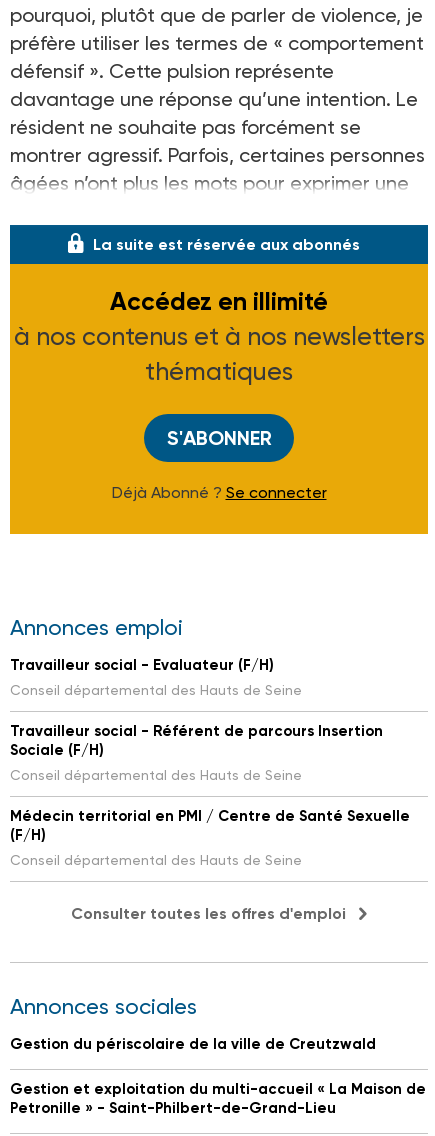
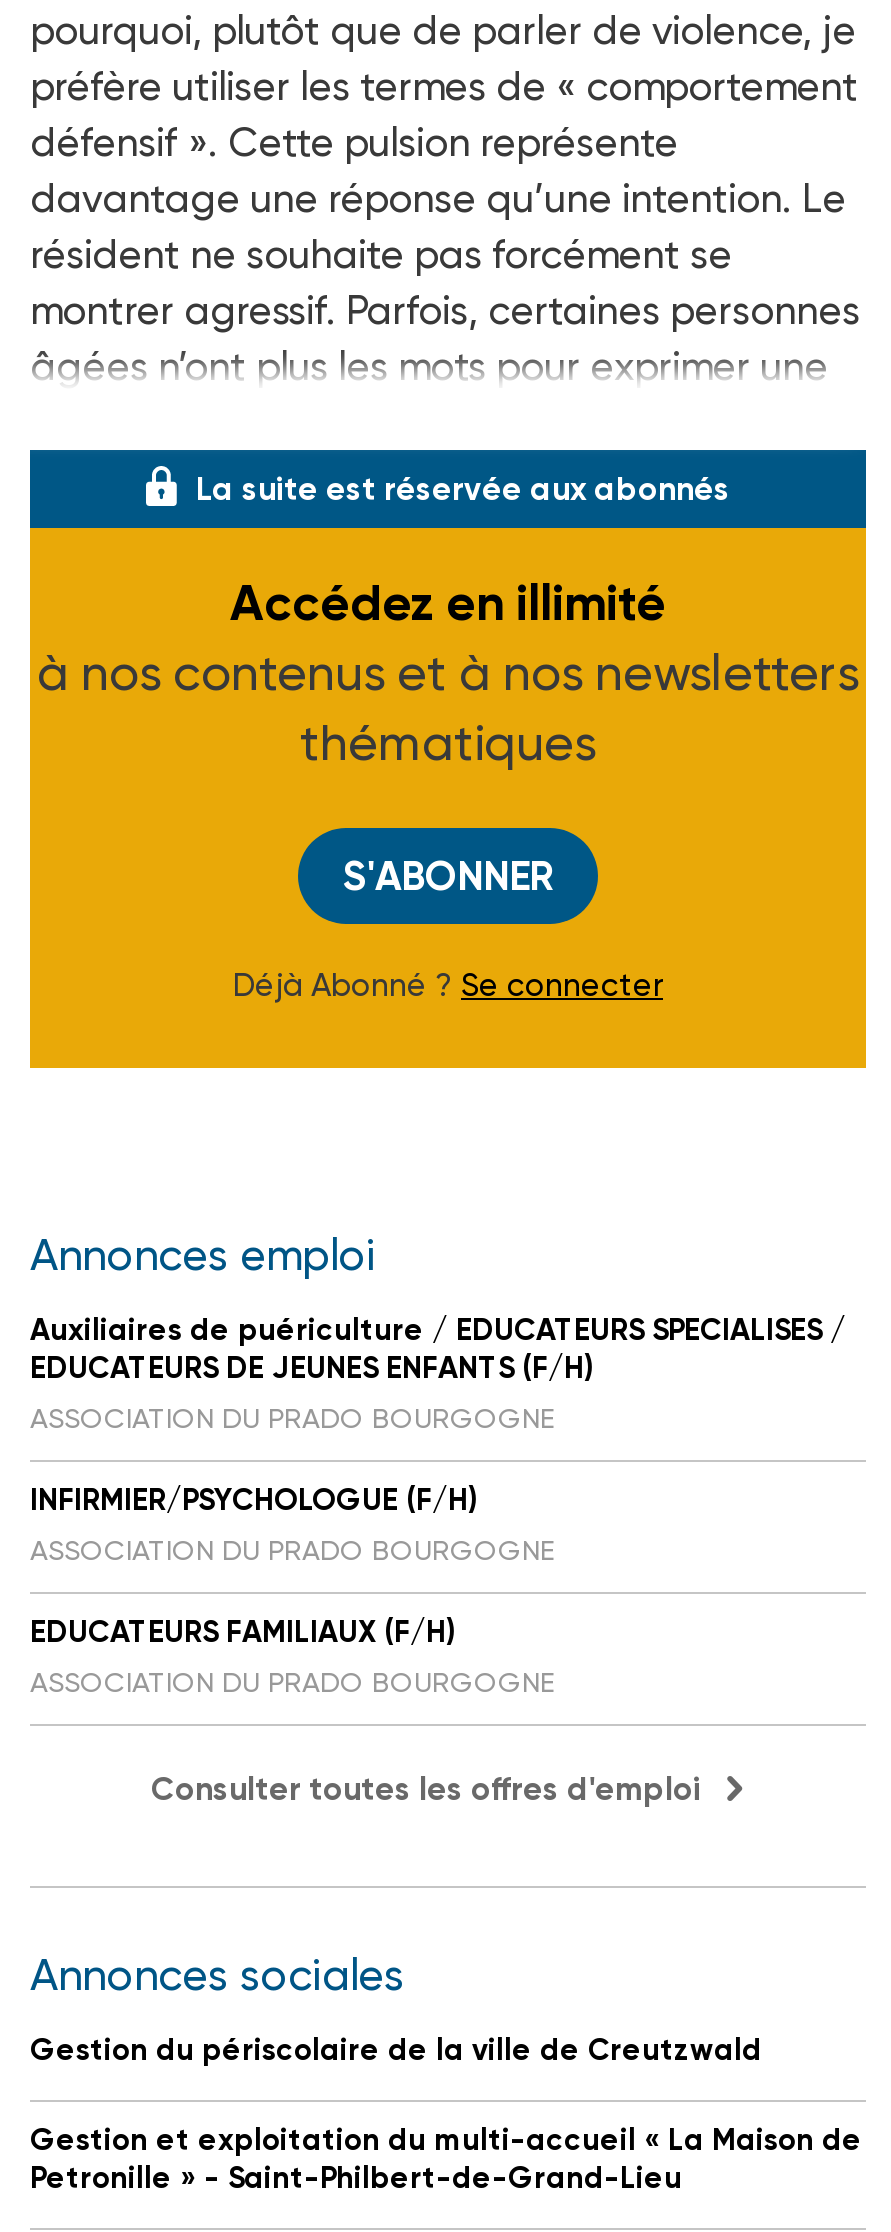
[10,656,302,698] Travailleur social - Evaluateur (F/H) | Conseil départemental des Hauts de Seine -> [30,1312,846,1434] Auxiliaires de puériculture / EDUCATEURS SPECIALISES / | EDUCATEURS DE JEUNES ENFANTS (F/H) | ASSOCIATION DU PRADO BOURGOGNE
[10,722,383,783] Travailleur social - Référent de parcours Insertion | Sociale (F/H) | Conseil départemental des Hauts de Seine -> [30,1482,554,1566] INFIRMIER/PSYCHOLOGUE (F/H) | ASSOCIATION DU PRADO BOURGOGNE
[10,807,410,868] Médecin territorial en PMI / Centre de Santé Sexuelle | (F/H) | Conseil départemental des Hauts de Seine -> [30,1614,554,1698] EDUCATEURS FAMILIAUX (F/H) | ASSOCIATION DU PRADO BOURGOGNE

